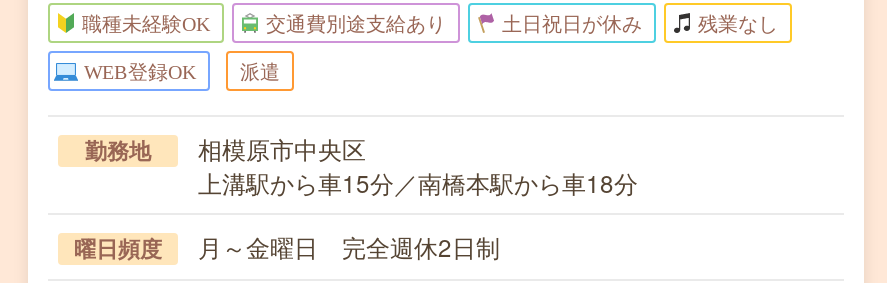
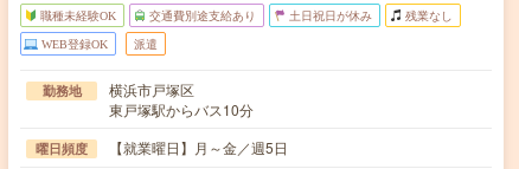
[198,131,638,199] 相模原市中央区 | 上溝駅から車15分／南橋本駅から車18分 -> [109,79,254,119] 横浜市戸塚区 | 東戸塚駅からバス10分
[198,229,500,263] 月～金曜日 完全週休2日制 -> [109,137,288,157] 【就業曜日】月～金／週5日

